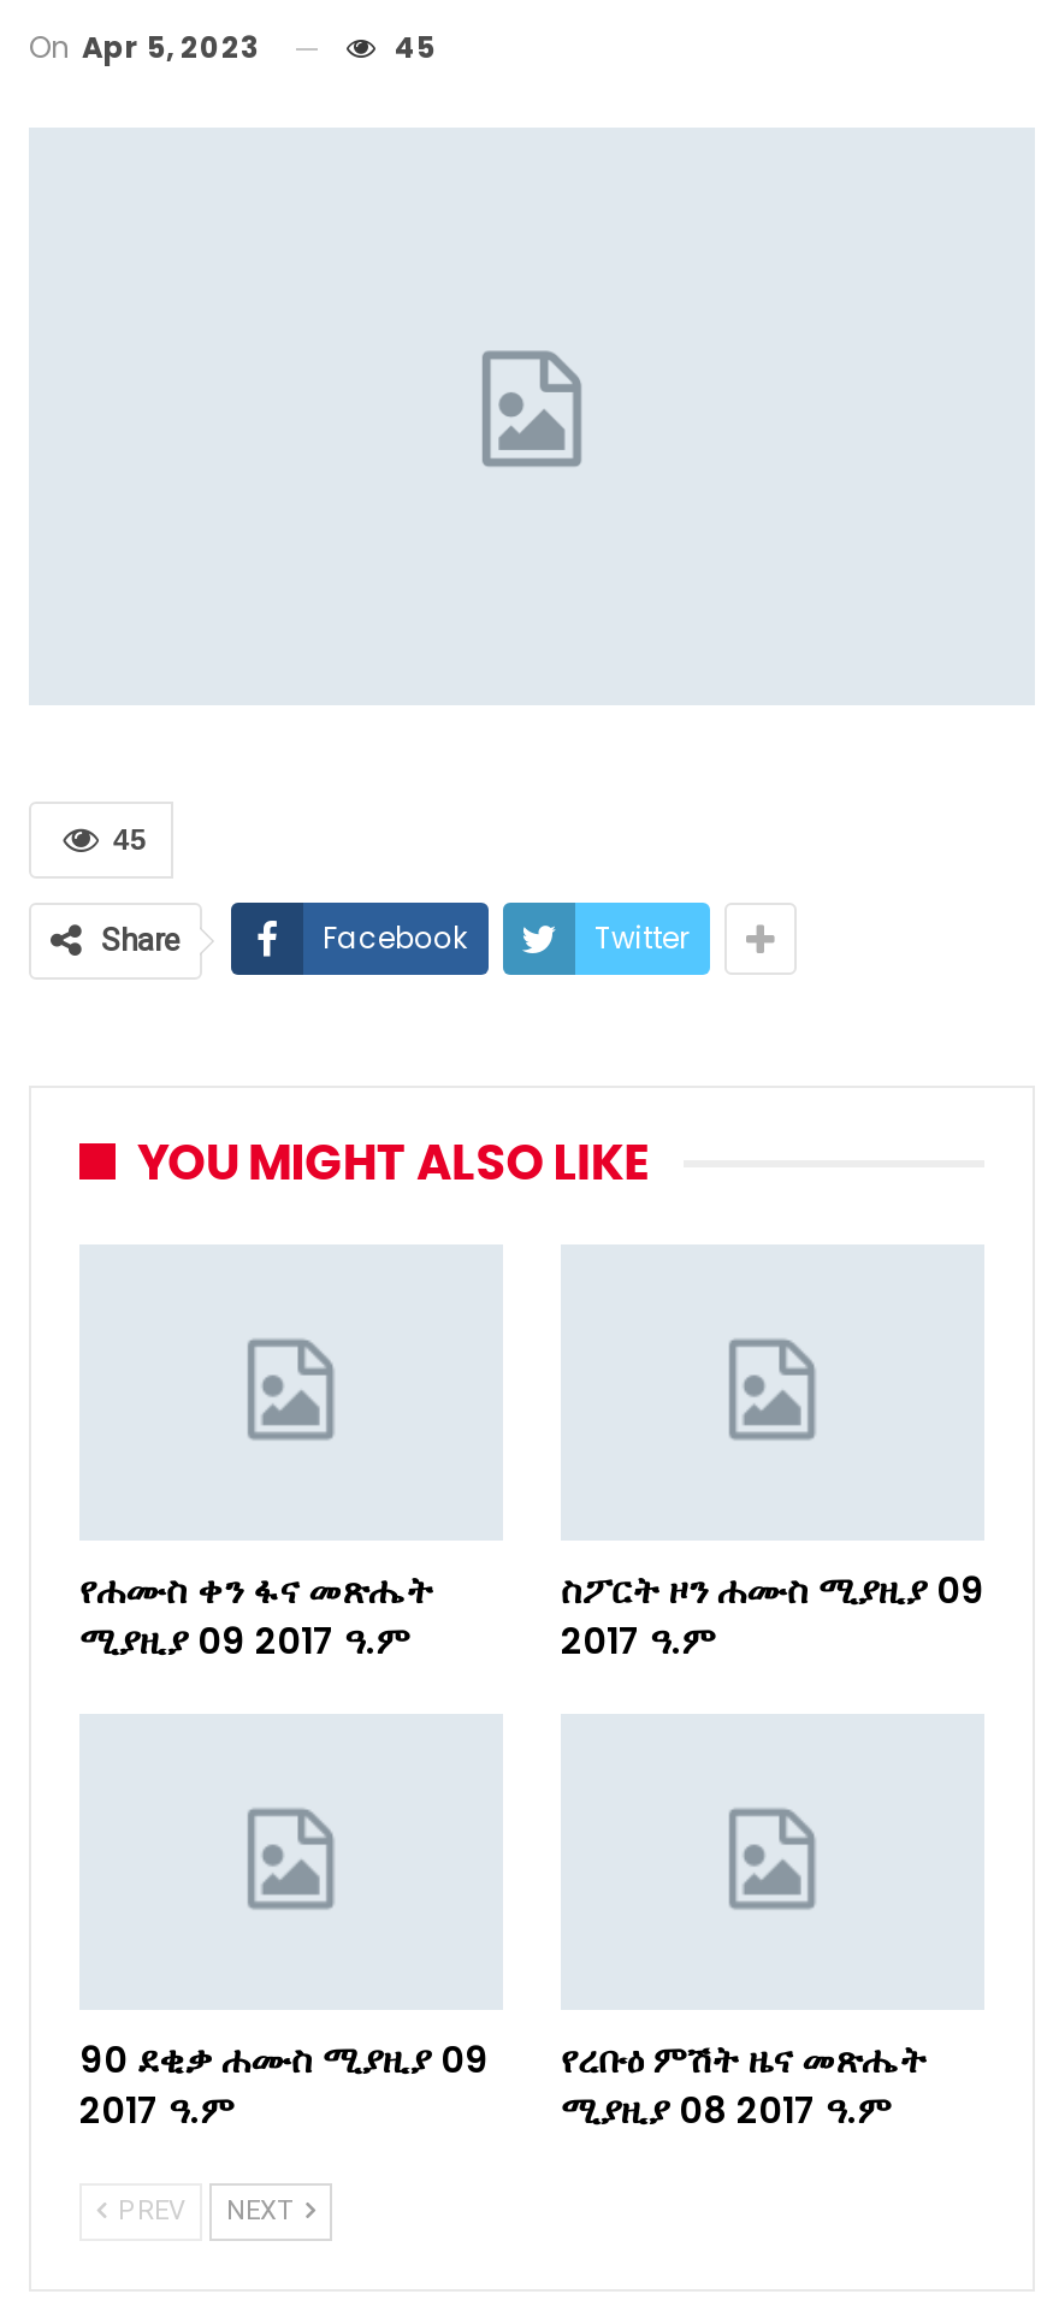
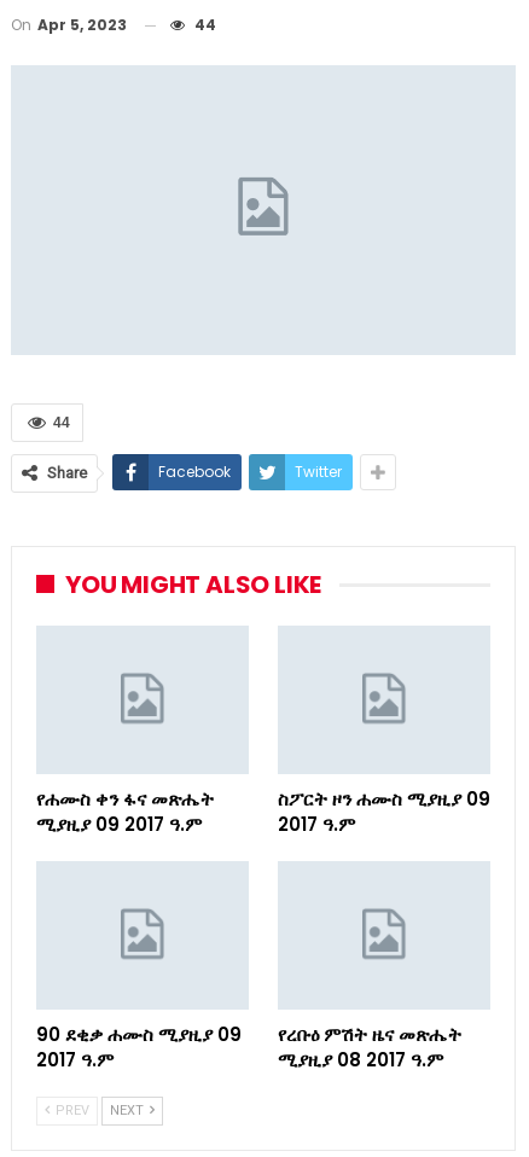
[395,26,436,67] 45 -> [194,14,216,35] 44
[113,822,147,856] 45 -> [53,414,70,431] 44

